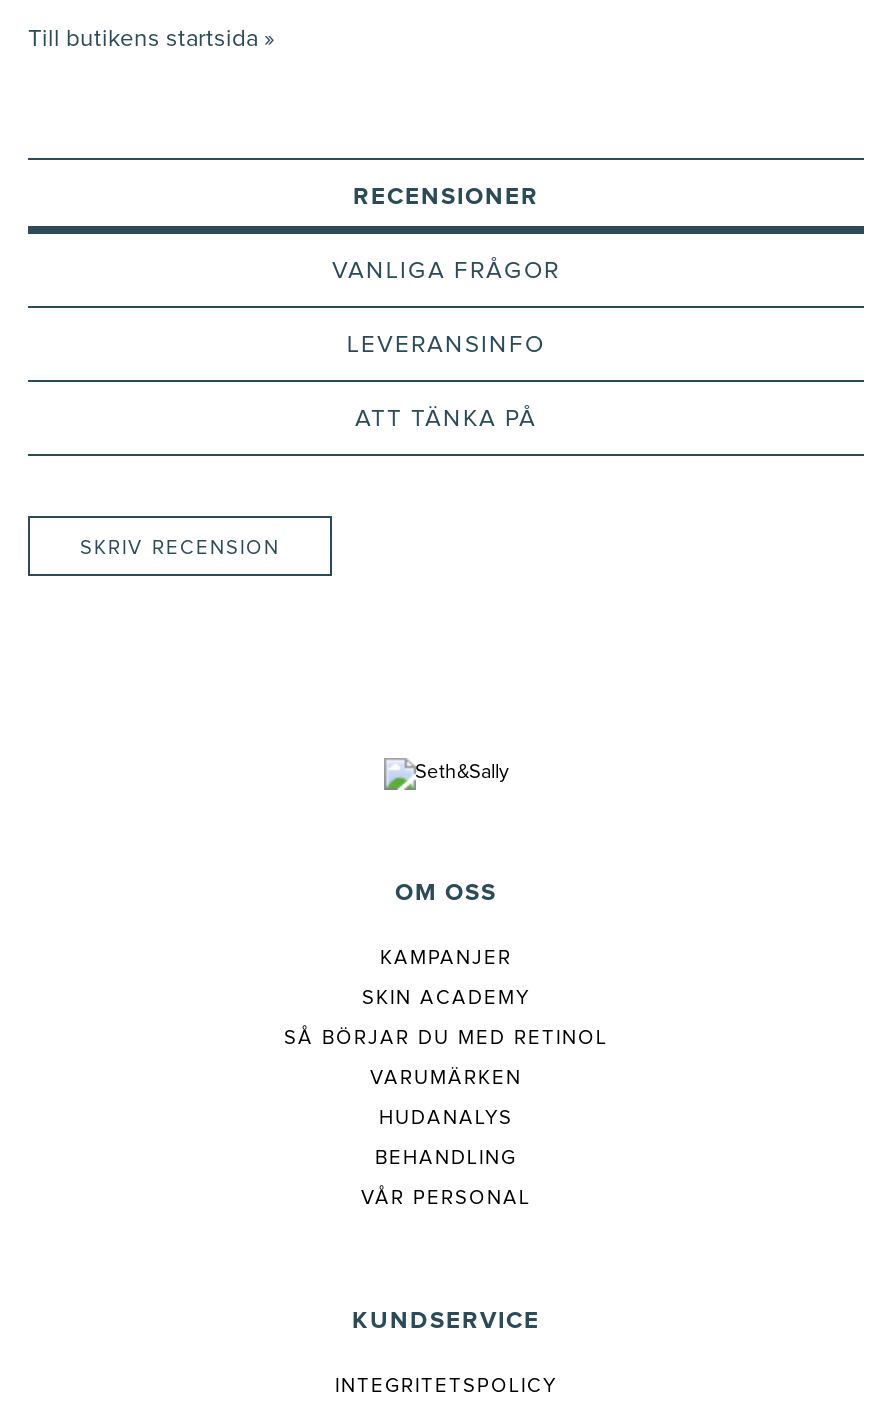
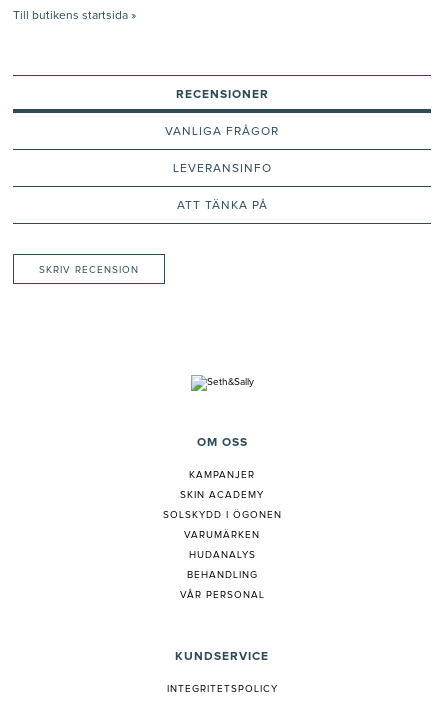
[284,1029,608,1049] SÅ BÖRJAR DU MED RETINOL -> [162,510,281,520] SOLSKYDD I ÖGONEN

